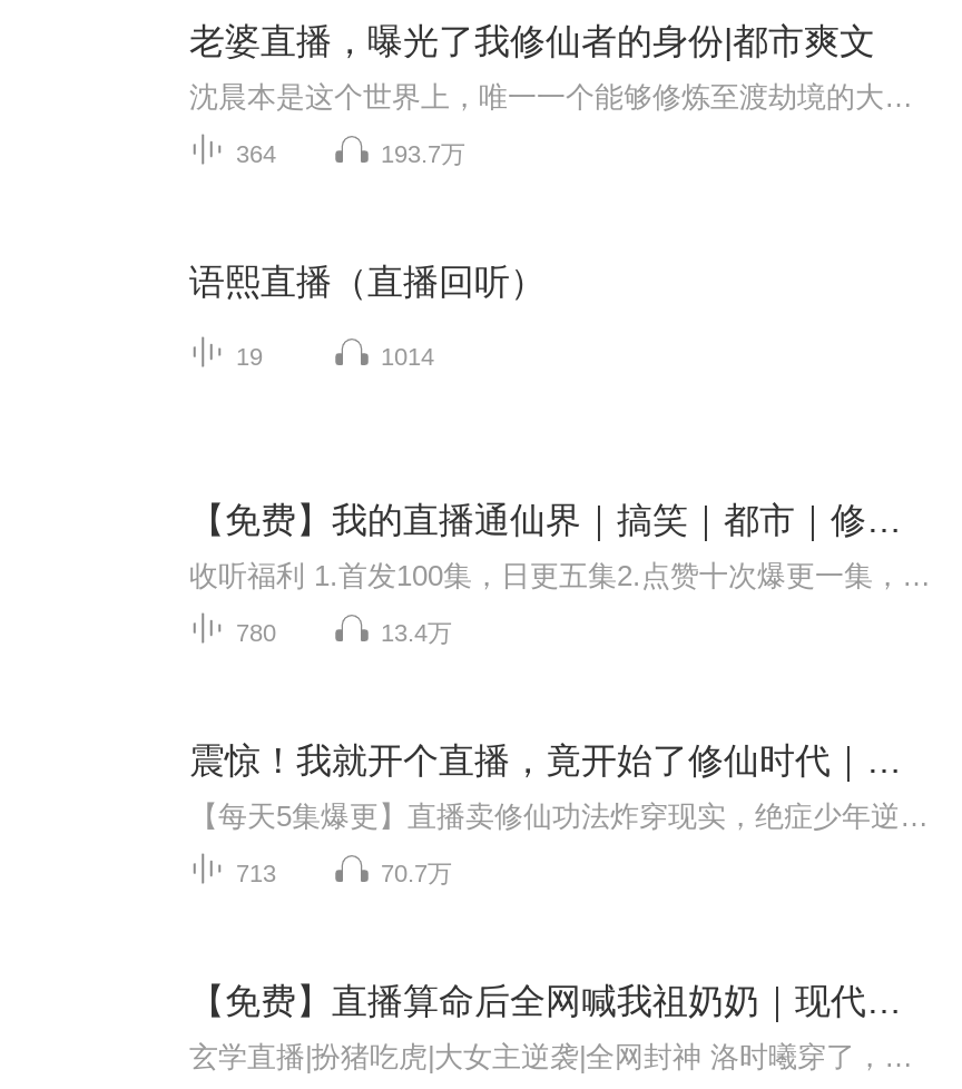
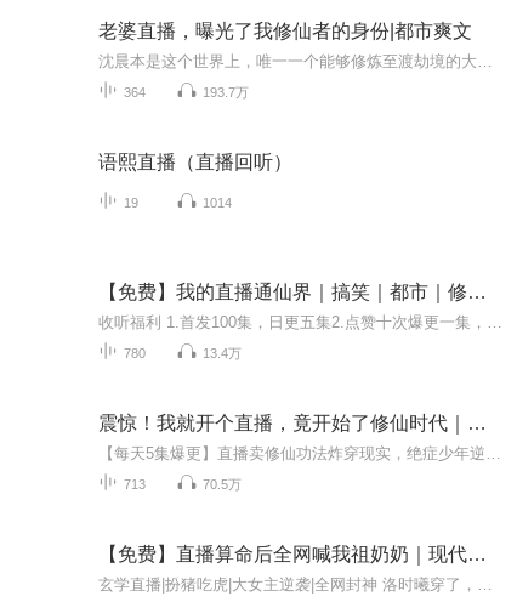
[381,859,452,886] 70.7万 -> [203,477,242,491] 70.5万

